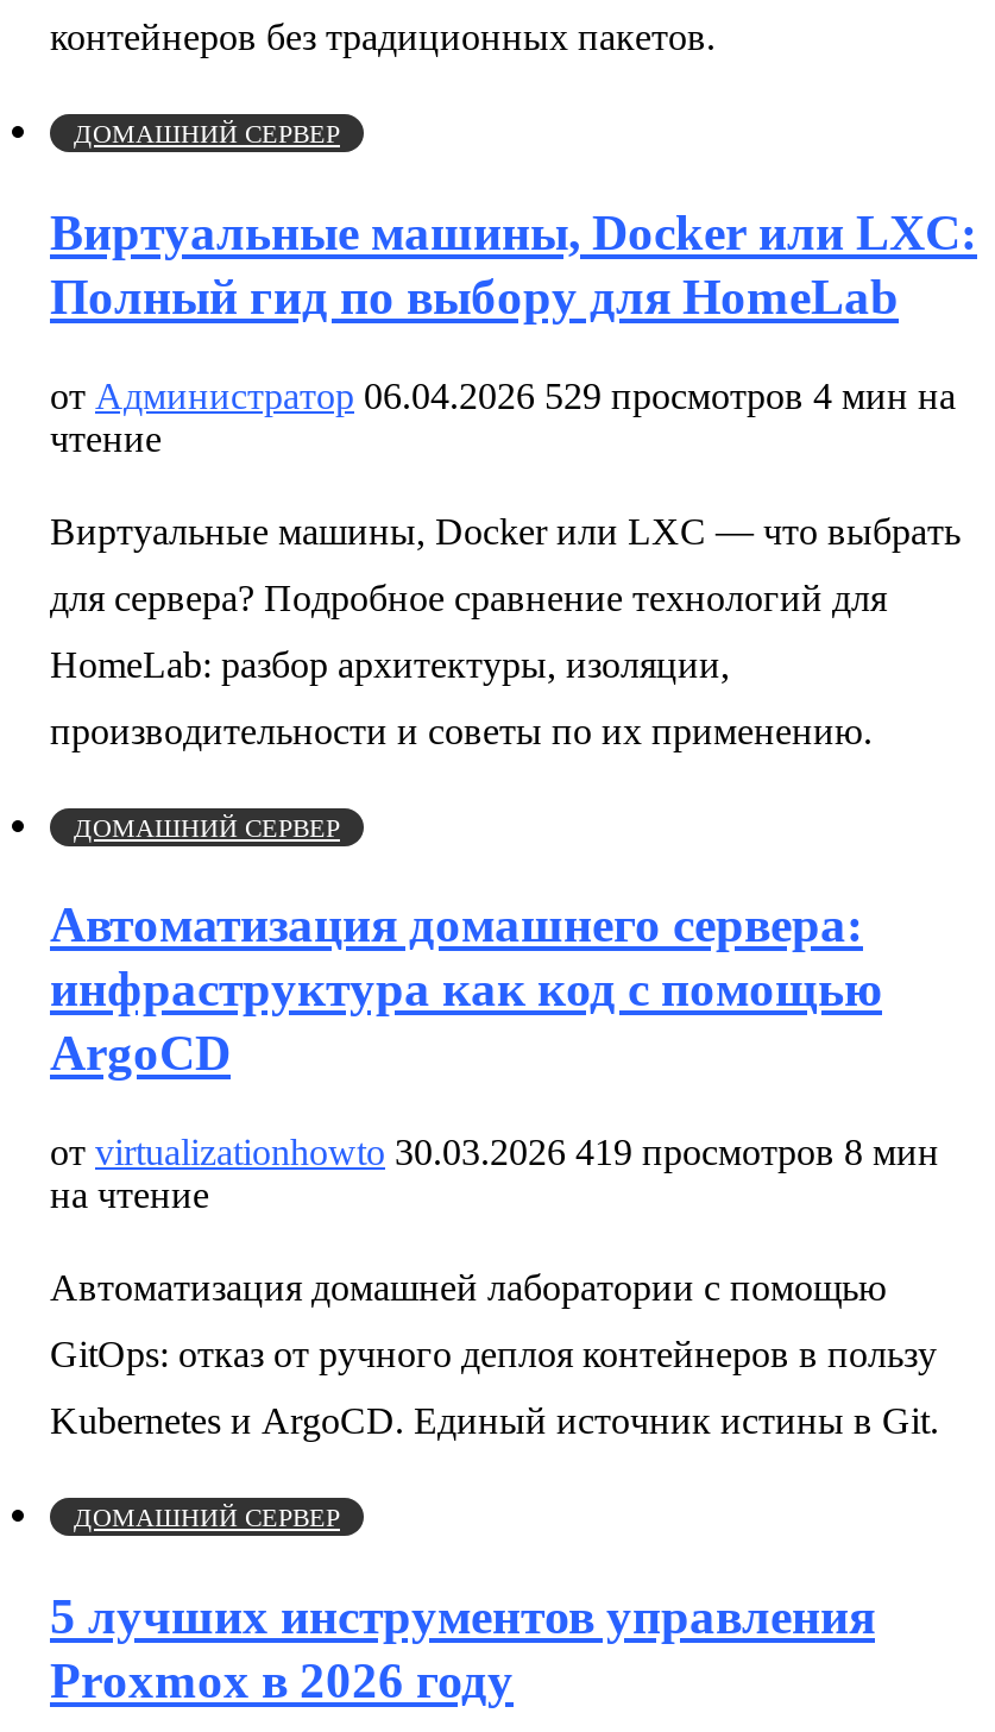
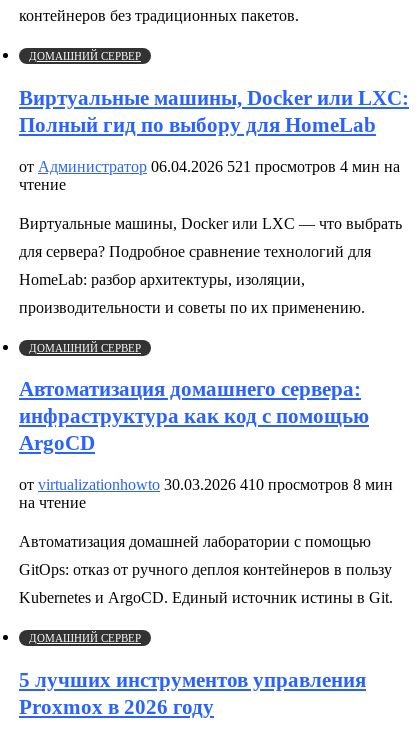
[50,374,956,415] от Администратор 06.04.2026 529 просмотров 4 мин на -> [19,157,400,174] от Администратор 06.04.2026 521 просмотров 4 мин на
[50,1132,939,1173] от virtualizationhowto 30.03.2026 419 просмотров 8 мин -> [19,476,393,493] от virtualizationhowto 30.03.2026 410 просмотров 8 мин

